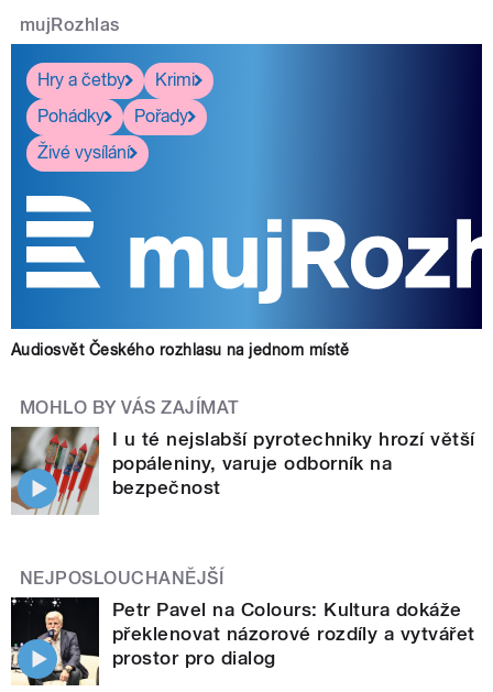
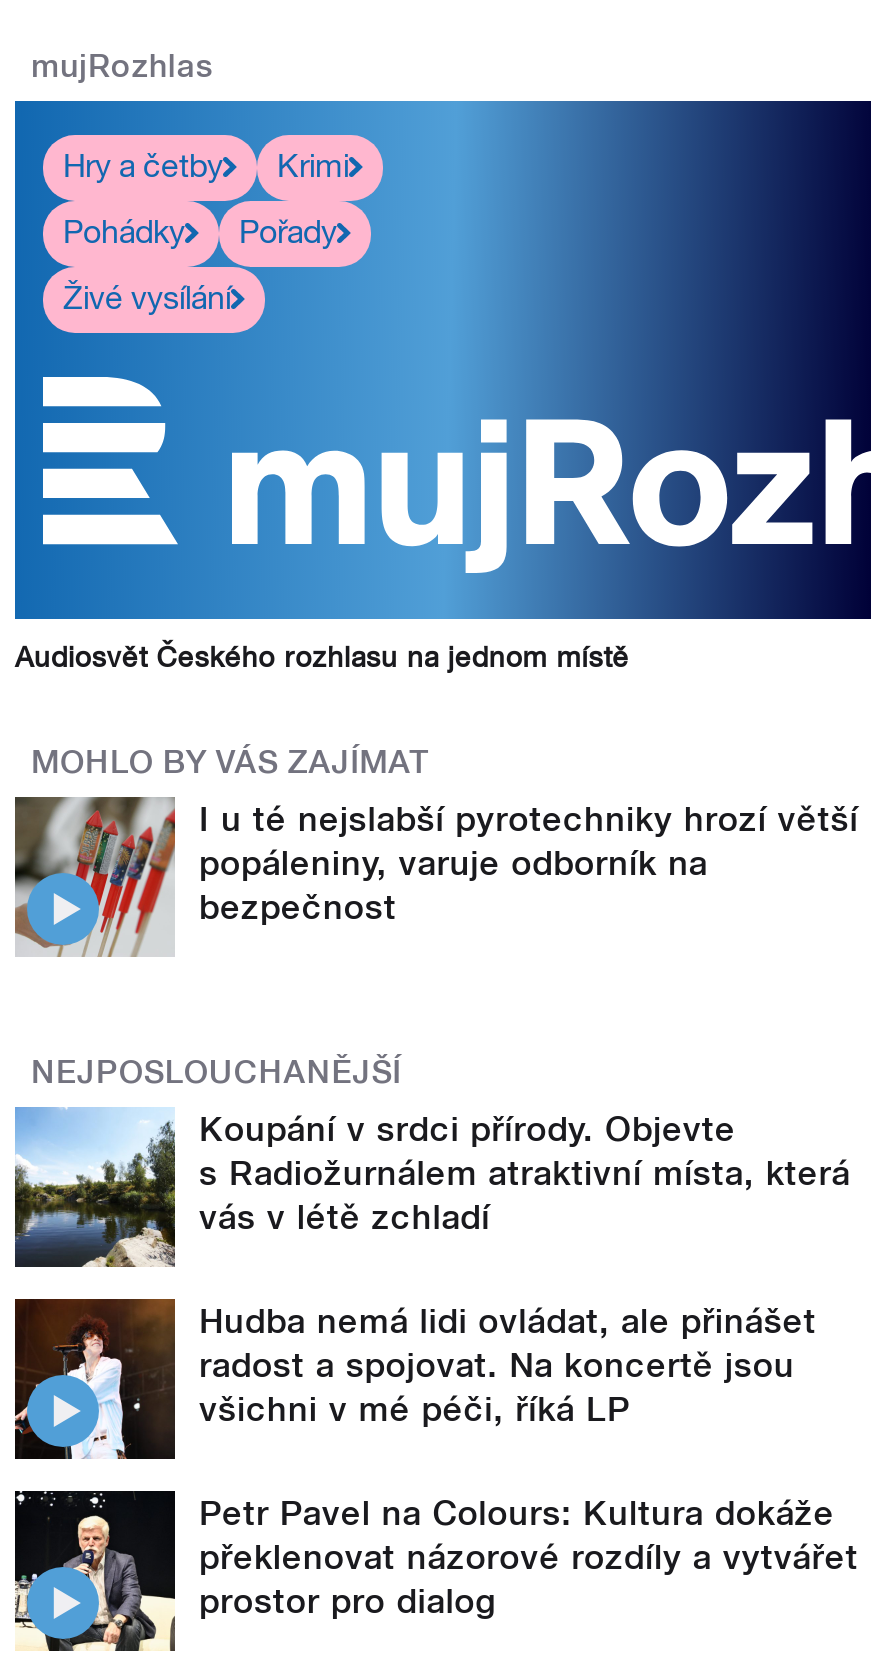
none -> [13,1107,850,1429] [image] | Koupání v srdci přírody. Objevte | s Radiožurnálem atraktivní místa, která | vás v létě zchladí | Hudba nemá lidi ovládat, ale přinášet | radost a spojovat. Na koncertě jsou | všichni v mé péči, říká LP
none -> [13,1297,177,1461] [image]

